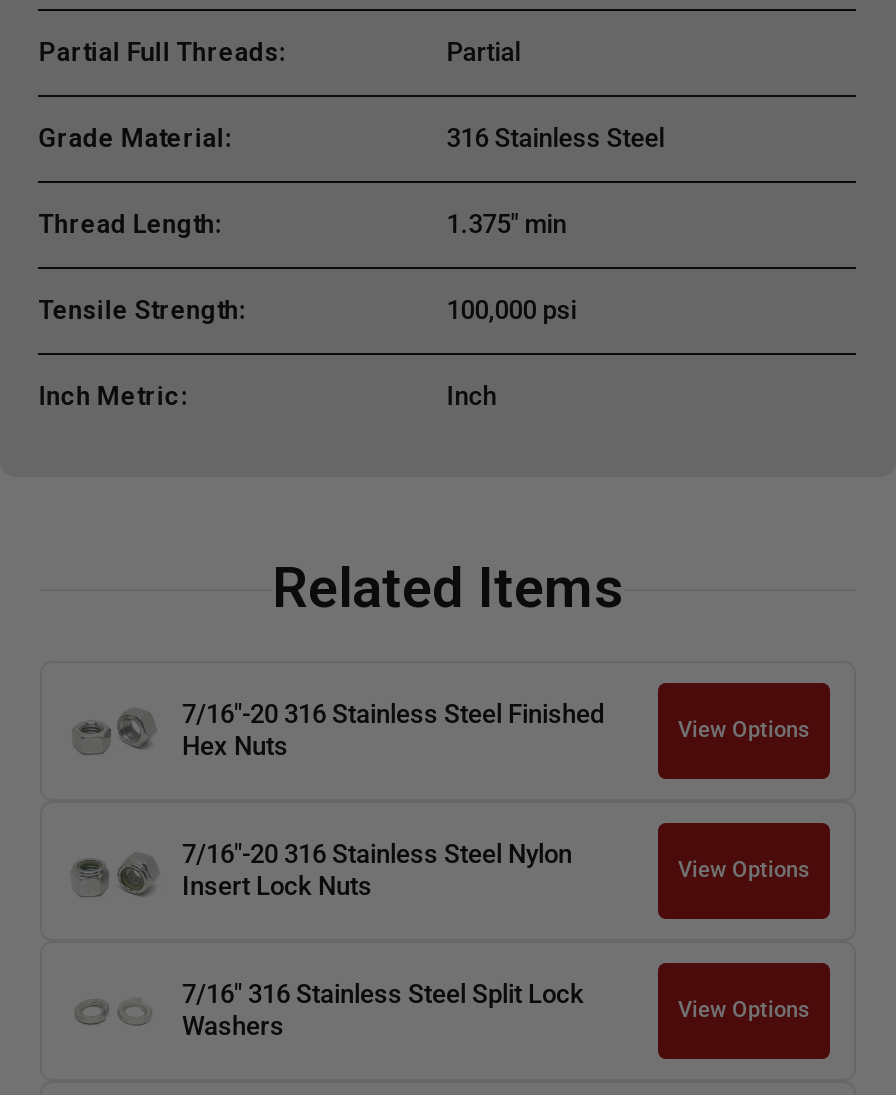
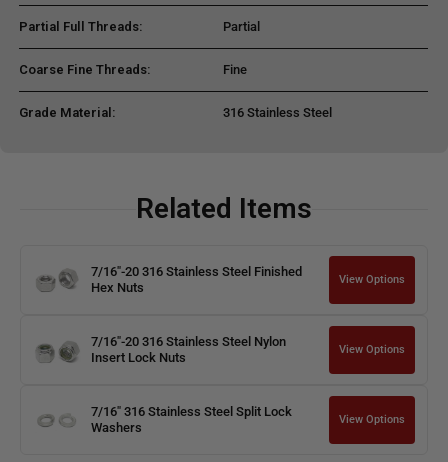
none -> [19,62,247,77] Coarse Fine Threads: | Fine
moved [38,123,664,153] -> [19,105,332,120]: Grade Material: | 316 Stainless Steel
[38,209,576,411] Thread Length: | 1.375" min | Tensile Strength: | 100,000 psi | Inch Metric: | Inch -> none

